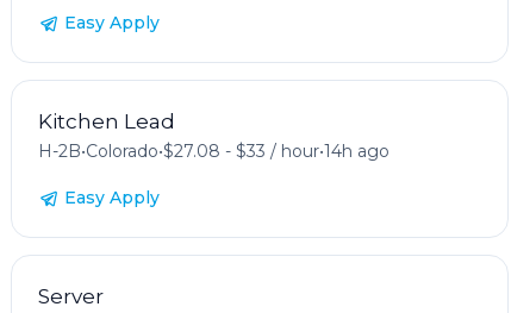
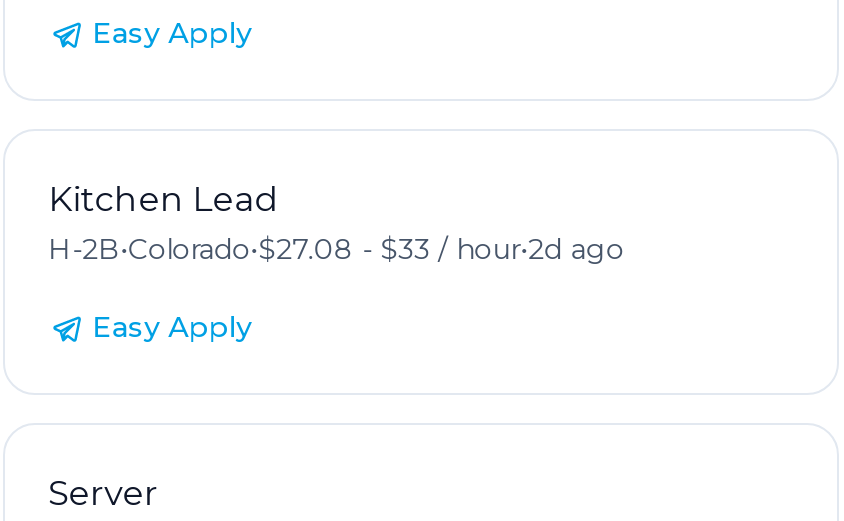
[38,141,389,162] H-2B•Colorado•$27.08 - $33 / hour•14h ago -> [48,231,624,267] H-2B•Colorado•$27.08 - $33 / hour•2d ago

